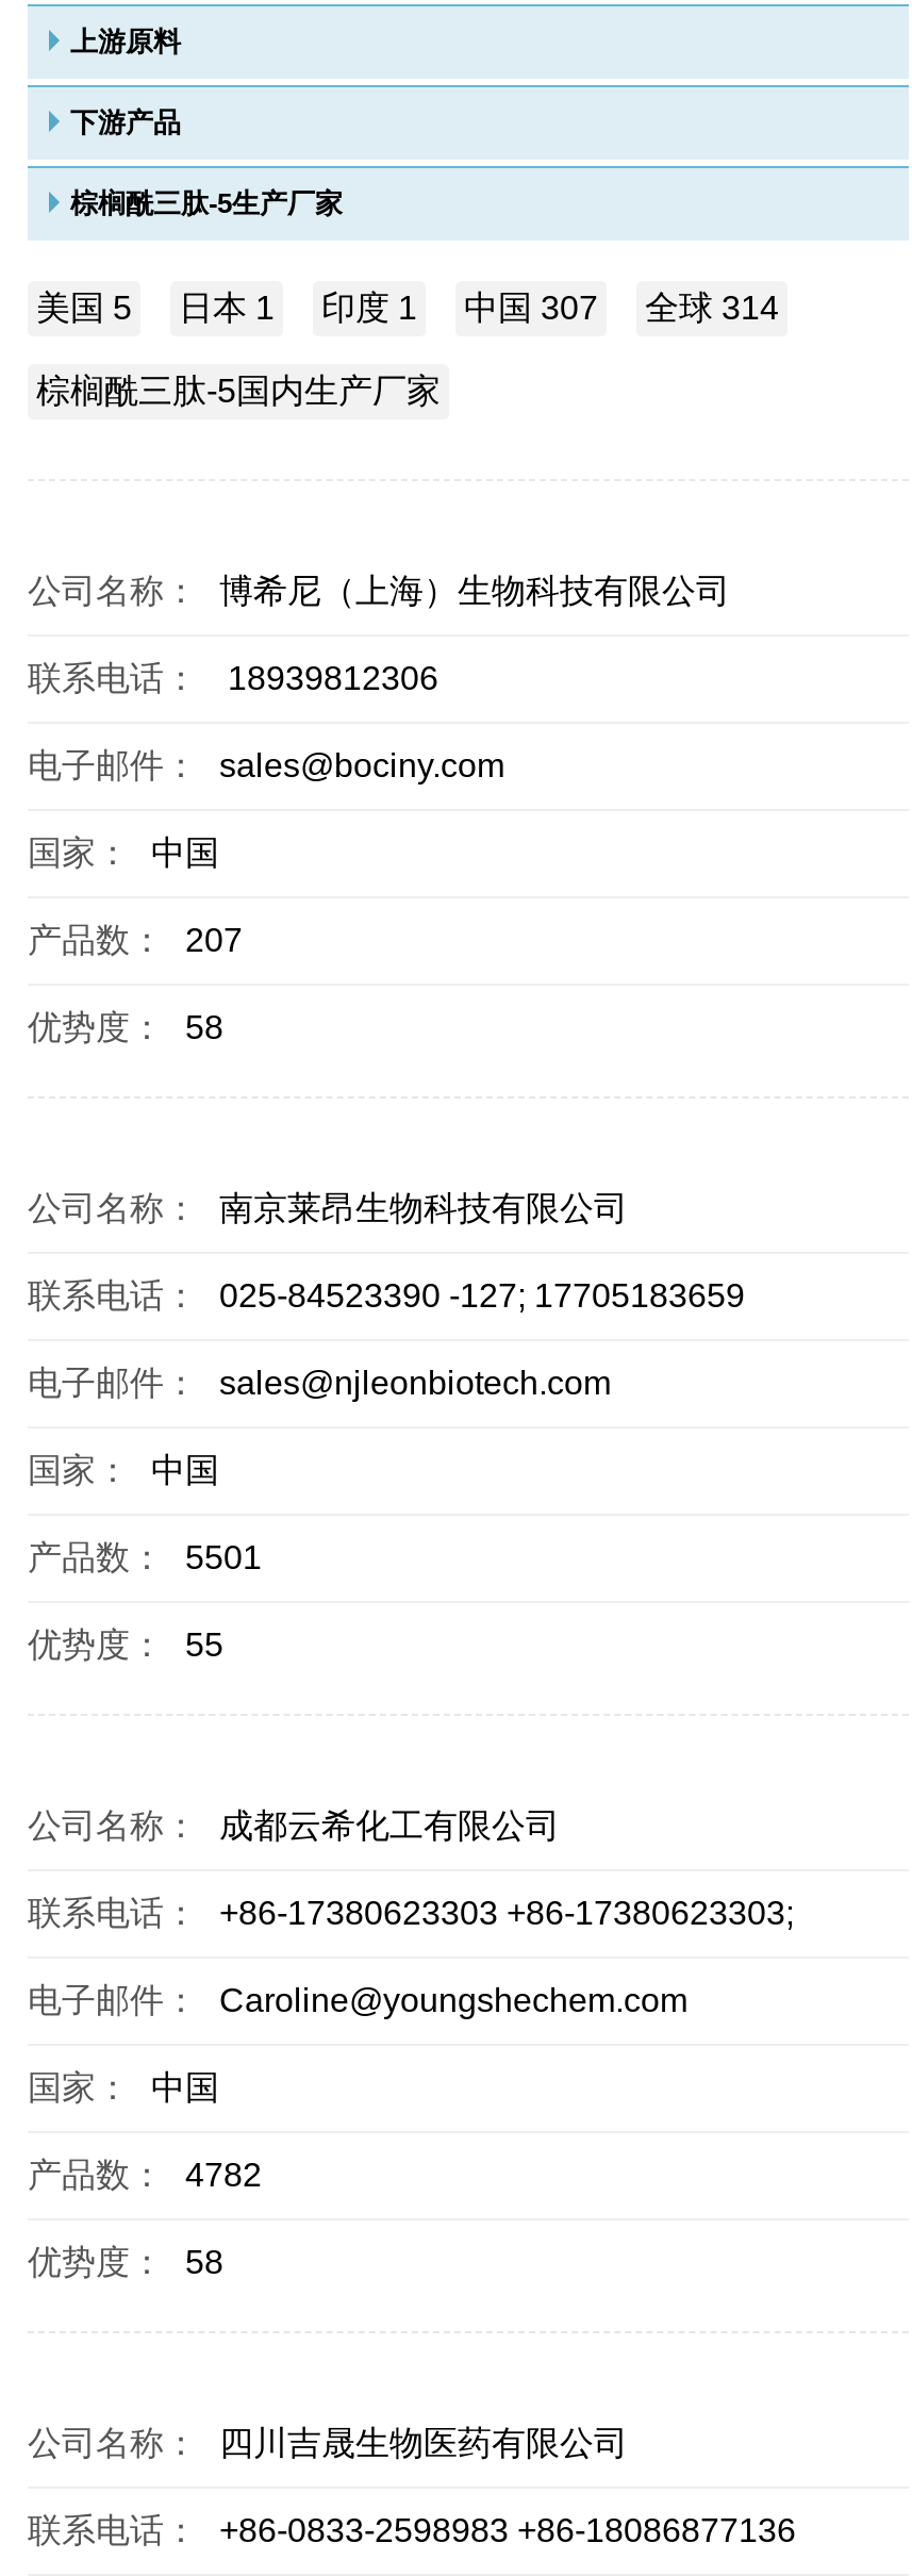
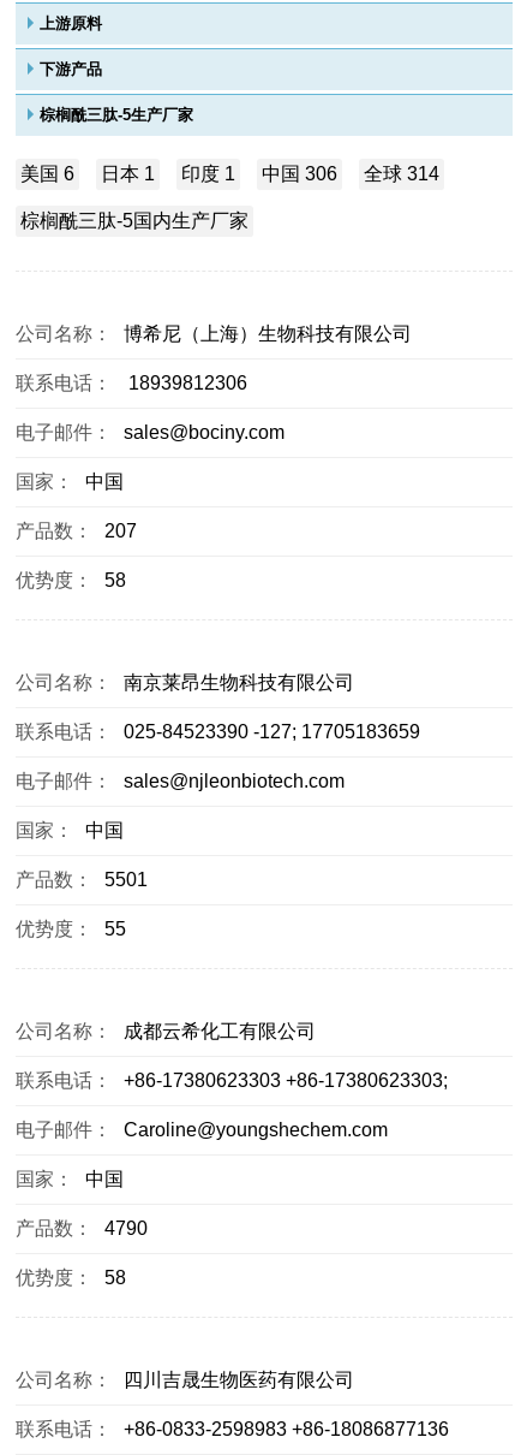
[36,290,132,326] 美国 5 -> [20,164,74,184] 美国 6
[464,290,598,326] 中国 307 -> [262,164,337,184] 中国 306
[28,2157,262,2193] 产品数： 4782 -> [16,1218,148,1239] 产品数： 4790

